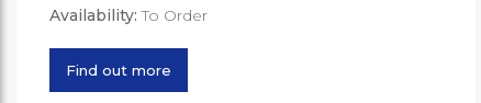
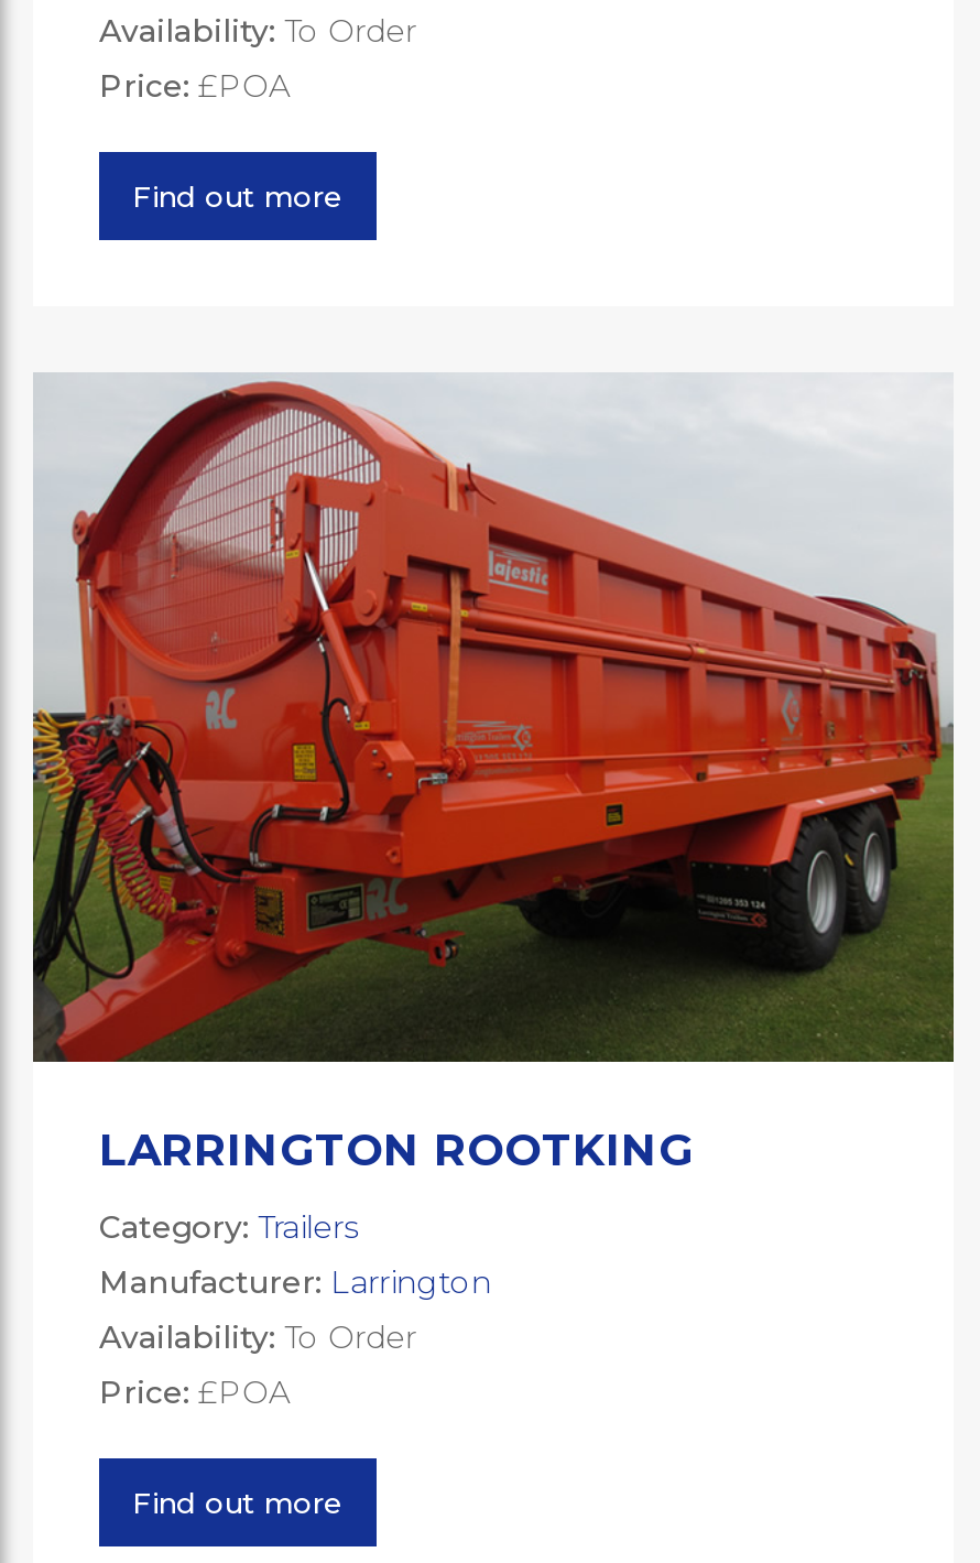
none -> [31,372,956,1412] [image] | LARRINGTON ROOTKING | Category: Trailers | Manufacturer: Larrington | Availability: To Order | Price: £POA
none -> [99,65,344,213] Price: £POA | Find out more

